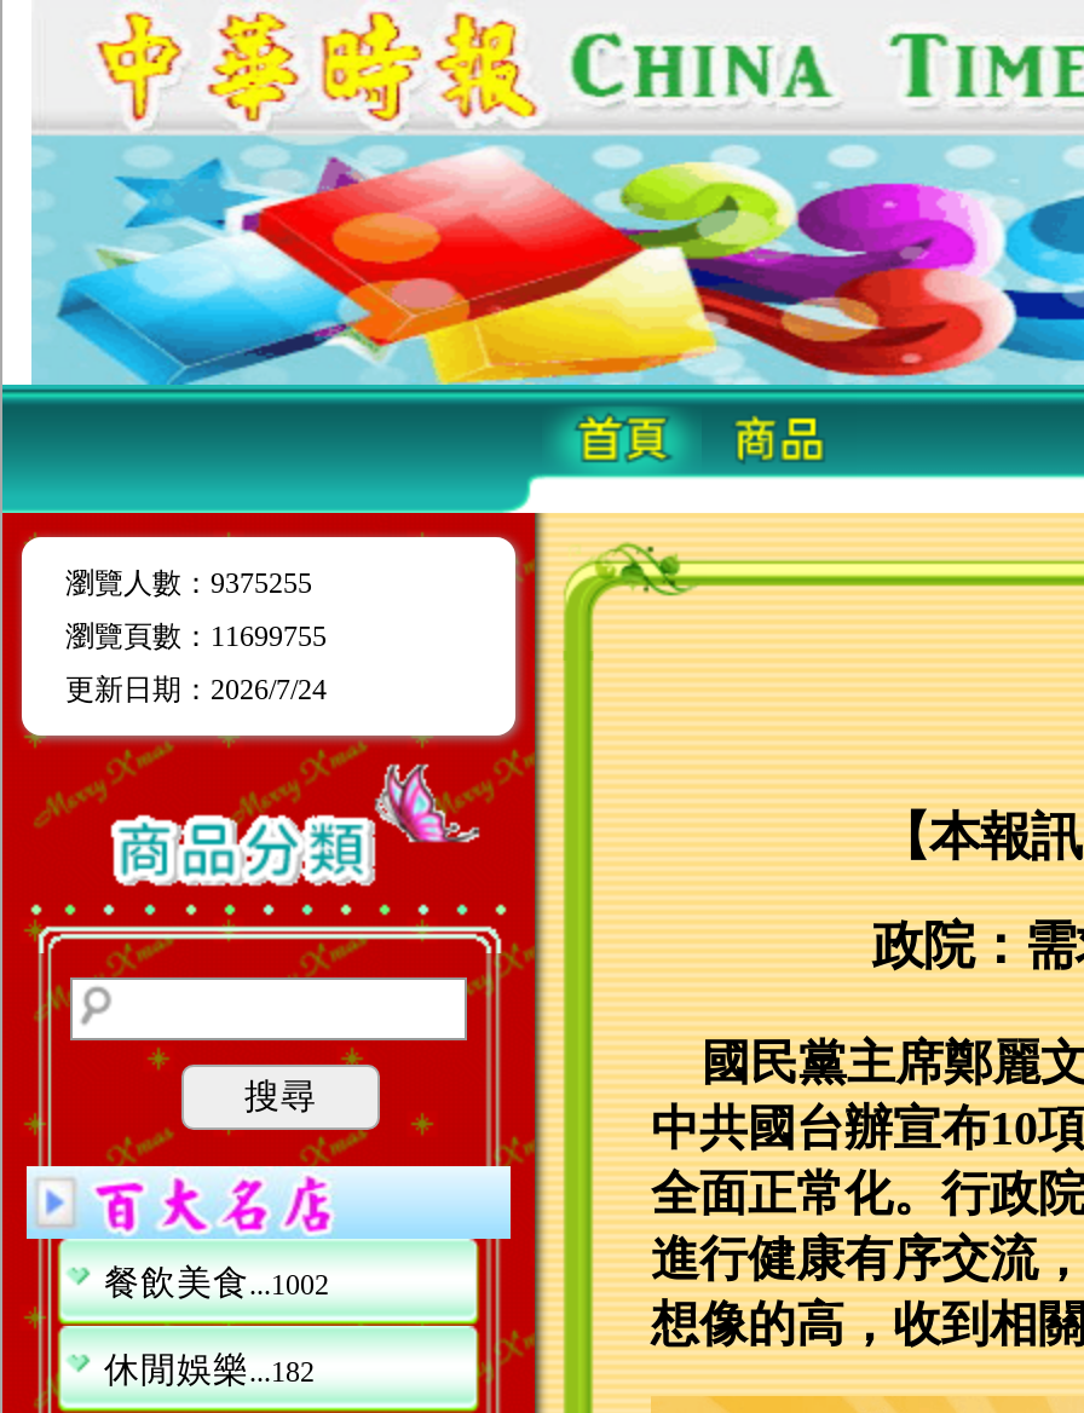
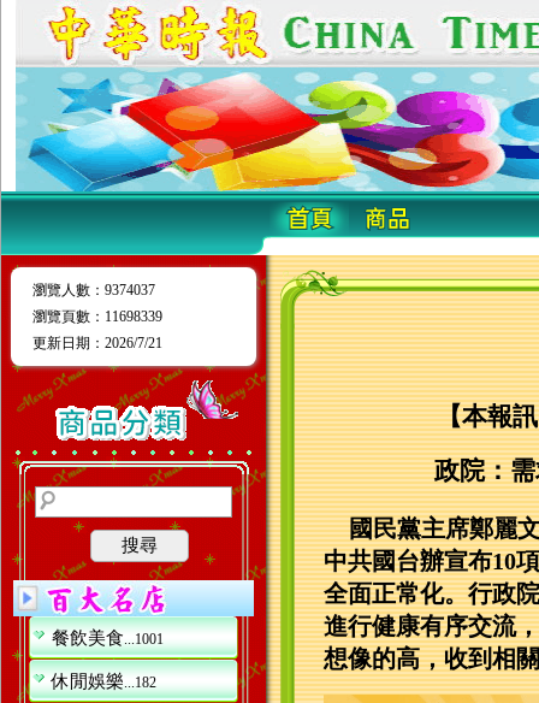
[65,566,312,600] 瀏覽人數：9375255 -> [32,282,155,299] 瀏覽人數：9374037
[65,619,327,653] 瀏覽頁數：11699755 -> [32,308,162,325] 瀏覽頁數：11698339
[65,673,327,706] 更新日期：2026/7/24 -> [32,335,162,351] 更新日期：2026/7/21
[104,1262,329,1300] 餐飲美食...1002 -> [52,628,164,647] 餐飲美食...1001

